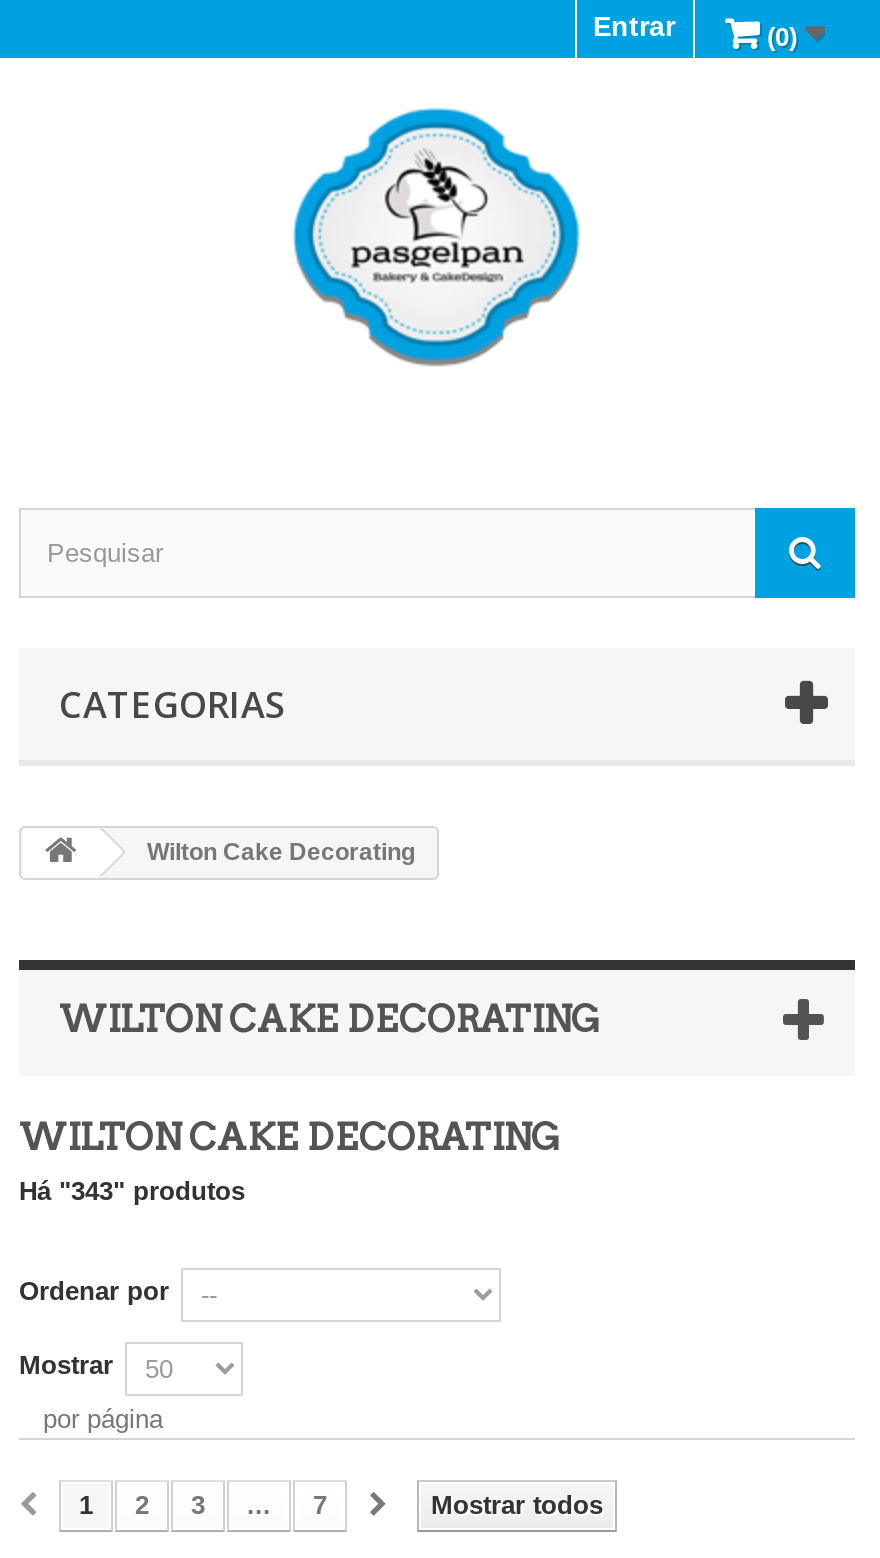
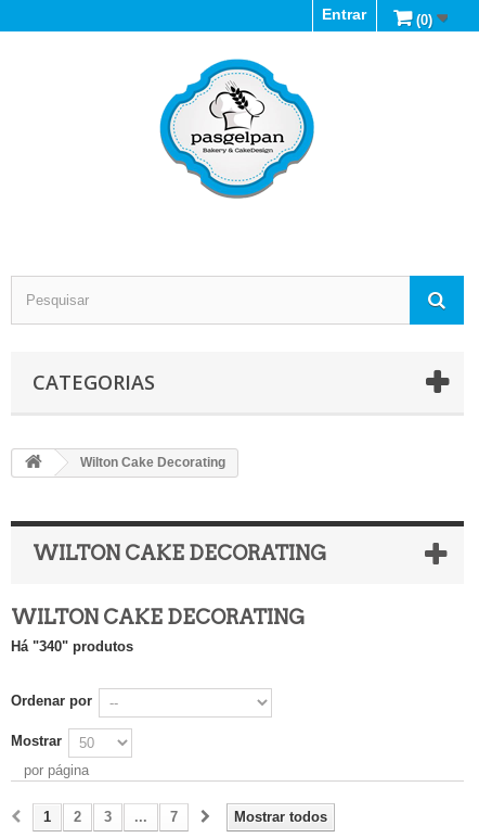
[19,1176,245,1206] Há "343" produtos -> [11,638,133,655] Há "340" produtos

